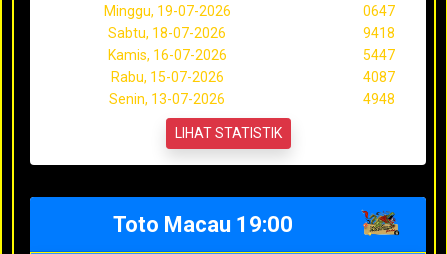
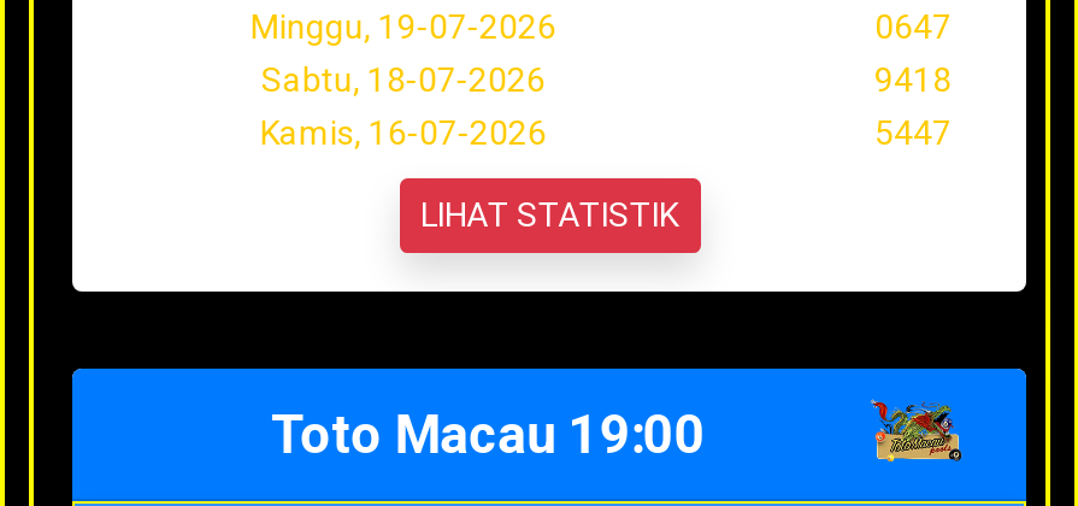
[109,69,395,107] Rabu, 15-07-2026 | 4087 | Senin, 13-07-2026 | 4948 -> none

